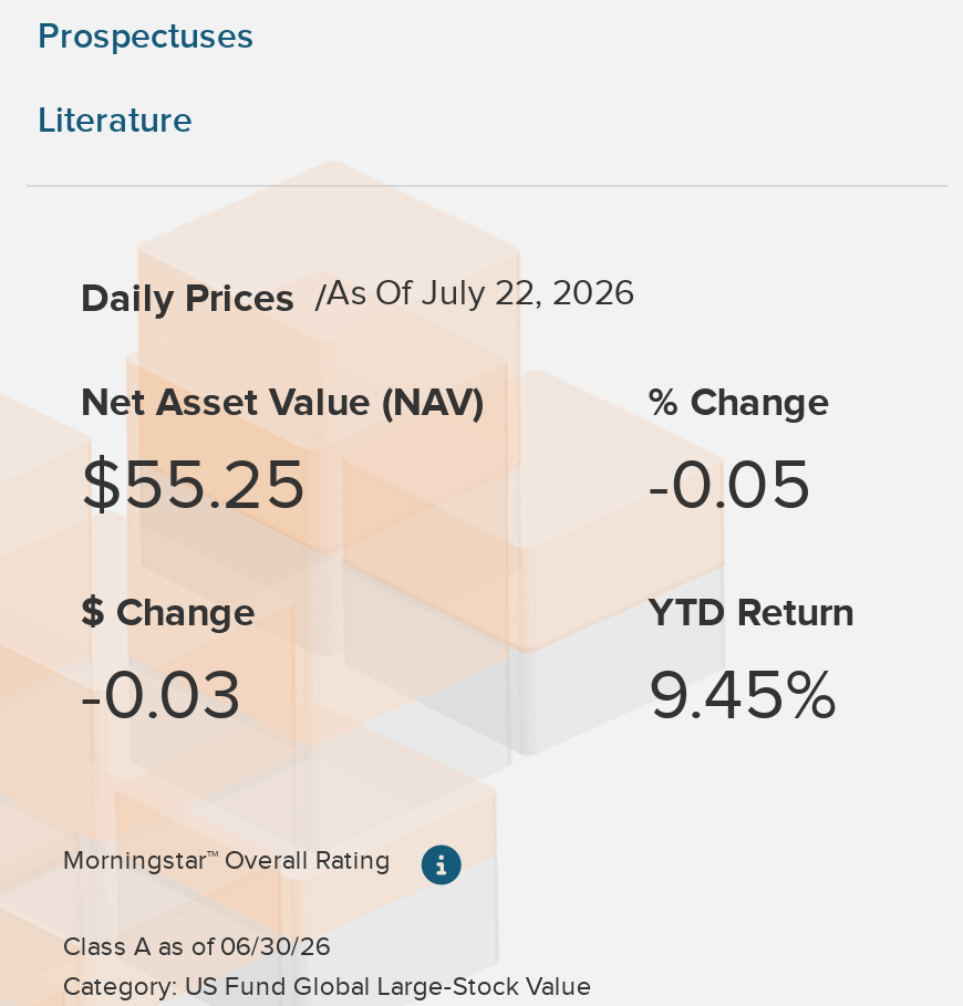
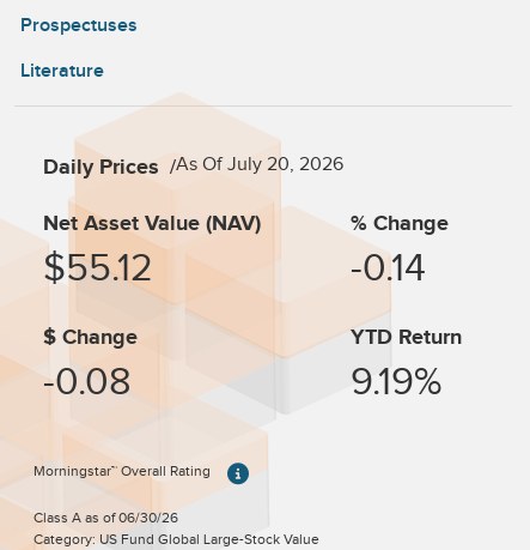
[81,273,634,324] Daily Prices As Of July 22, 2026 -> [44,153,344,181] Daily Prices As Of July 20, 2026
[81,446,306,528] $55.25 -> [44,247,154,291] $55.12
[648,446,812,528] -0.05 -> [350,247,426,291] -0.14
[81,656,242,738] -0.03 -> [44,361,132,405] -0.08
[648,656,836,738] 9.45% -> [350,361,441,405] 9.19%

